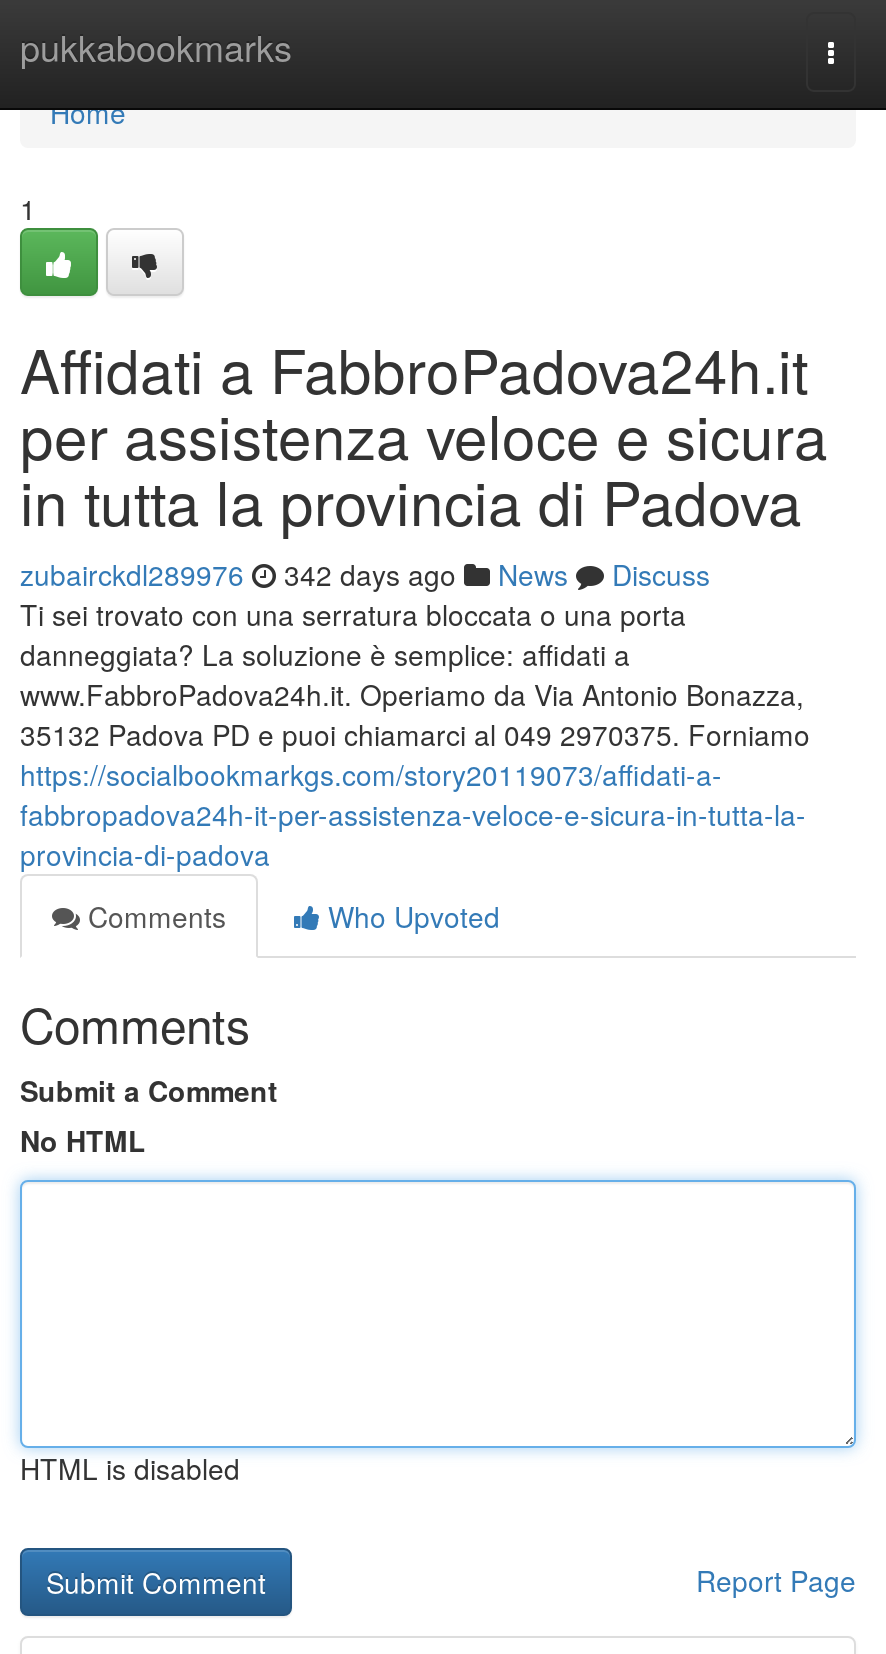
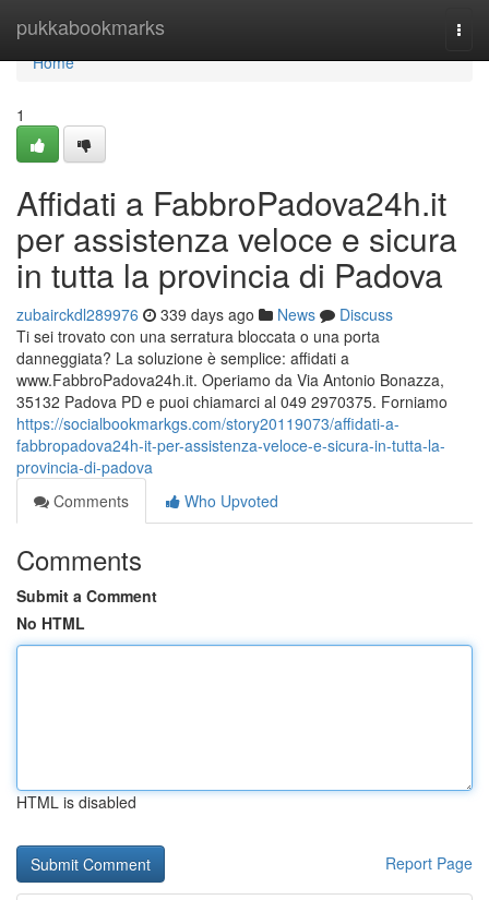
[20,554,710,594] zubairckdl289976 342 days ago News Discuss -> [16,303,393,325] zubairckdl289976 339 days ago News Discuss

